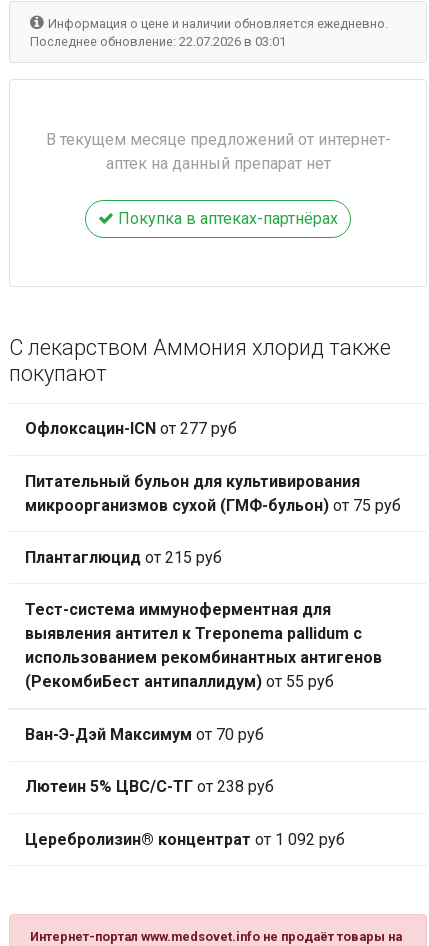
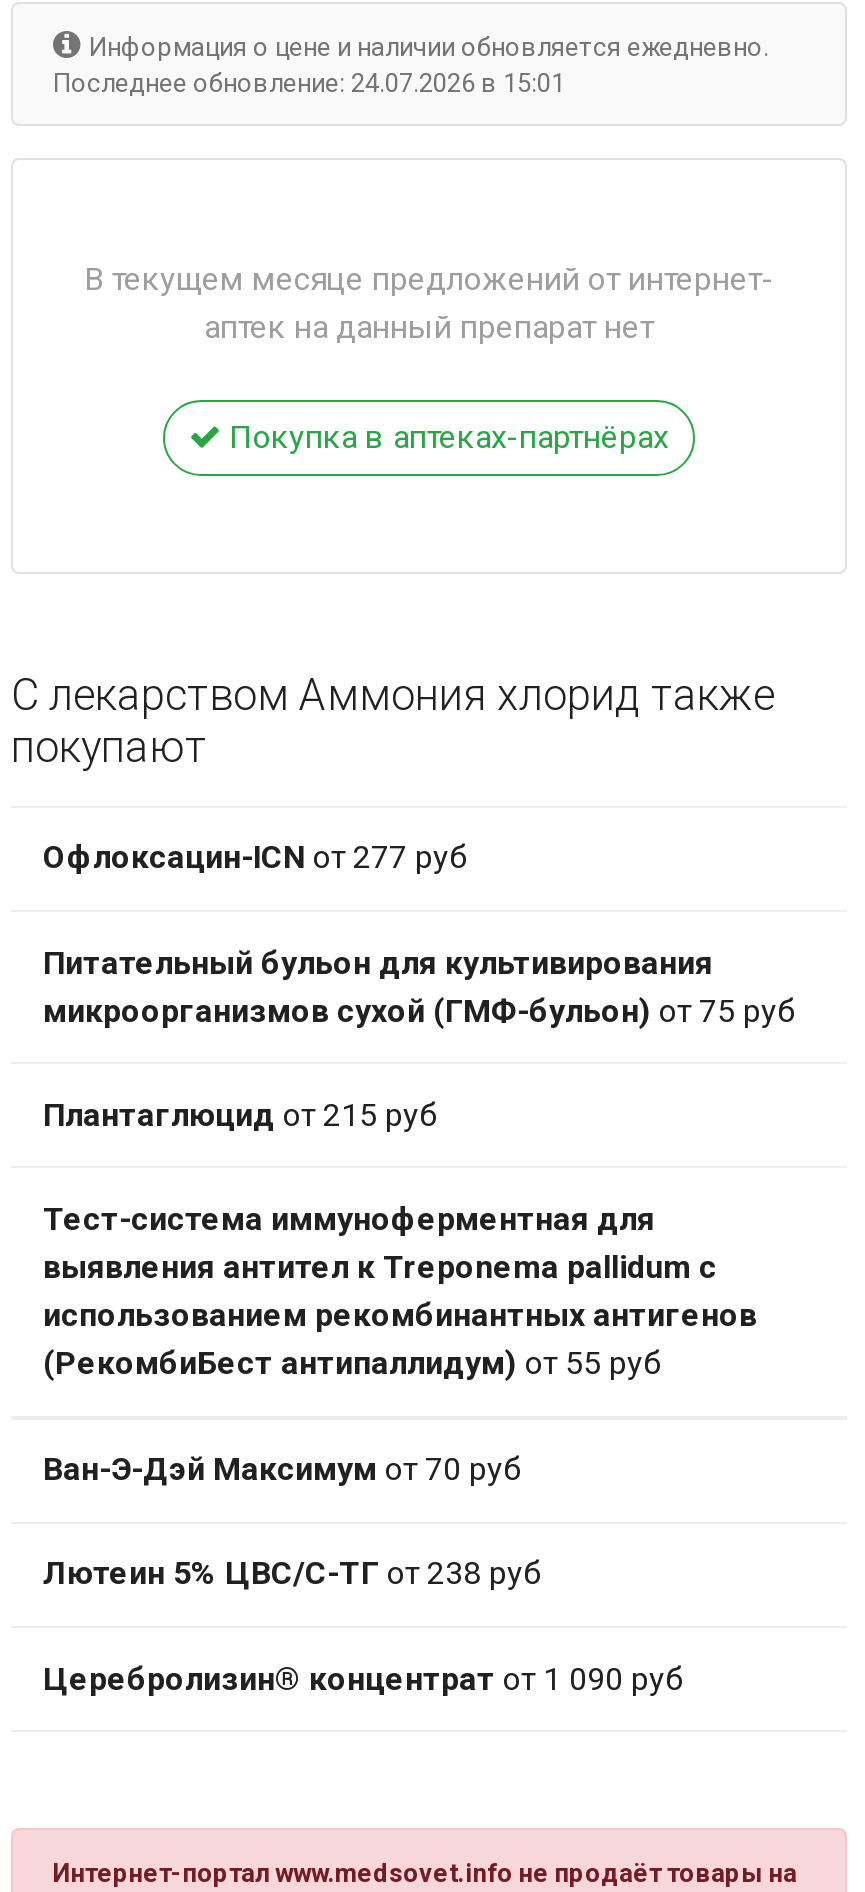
[30,34,286,49] Последнее обновление: 22.07.2026 в 03:01 -> [53,68,565,98] Последнее обновление: 24.07.2026 в 15:01
[25,829,345,848] Церебролизин® концентрат от 1 092 руб -> [43,1659,683,1697] Церебролизин® концентрат от 1 090 руб

